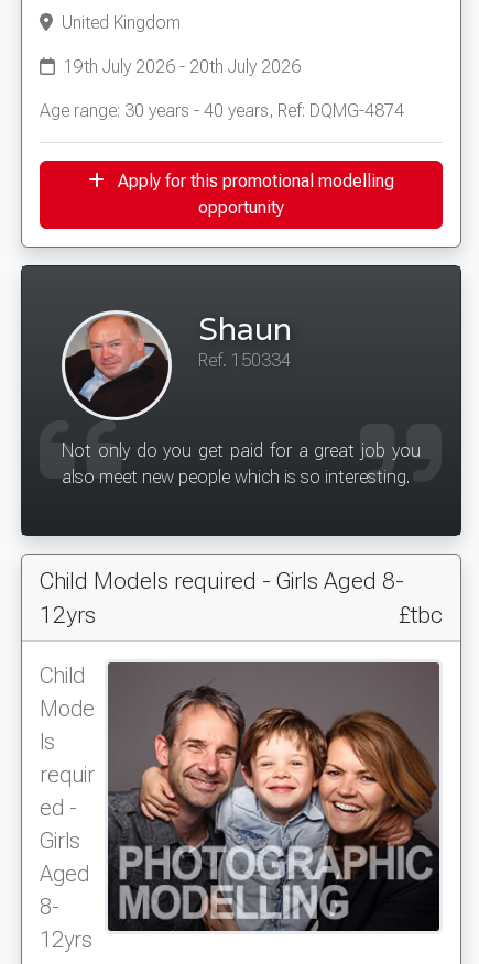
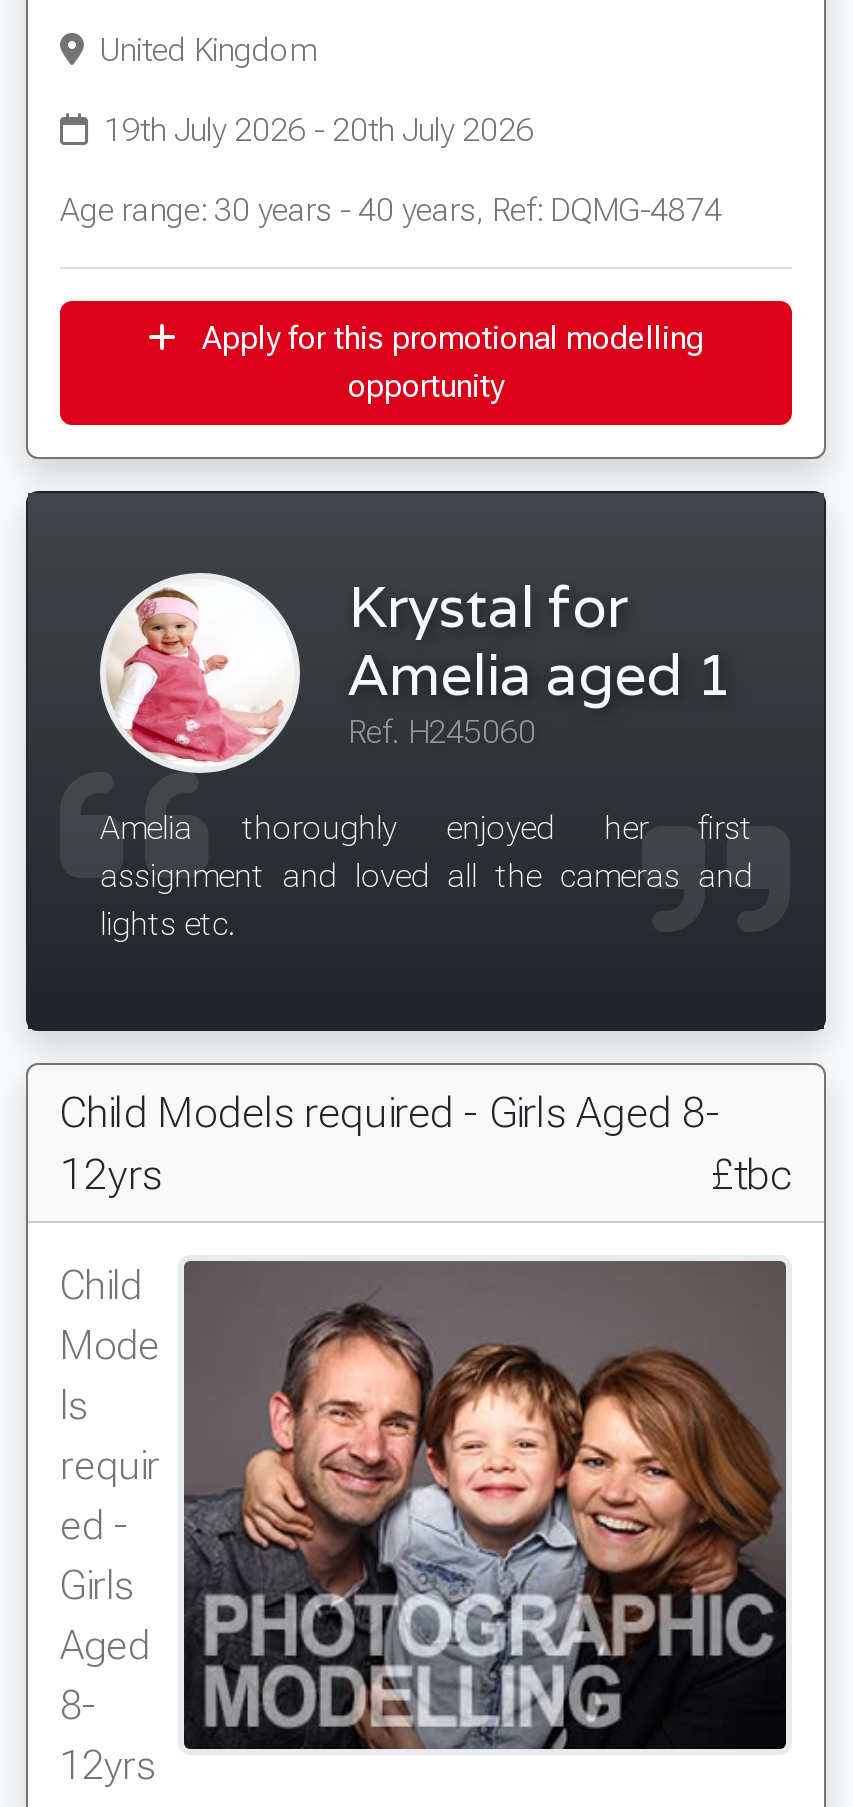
[64,308,292,406] [image] | Shaun | Ref. 150334 -> [106,569,732,769] [image] | Krystal for | Amelia aged 1 | Ref. H245060
[62,440,421,488] Not only do you get paid for a great job you | also meet new people which is so interesting. -> [100,809,752,943] Amelia thoroughly enjoyed her first | assignment and loved all the cameras and | lights etc.

